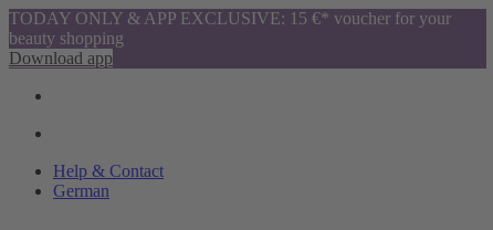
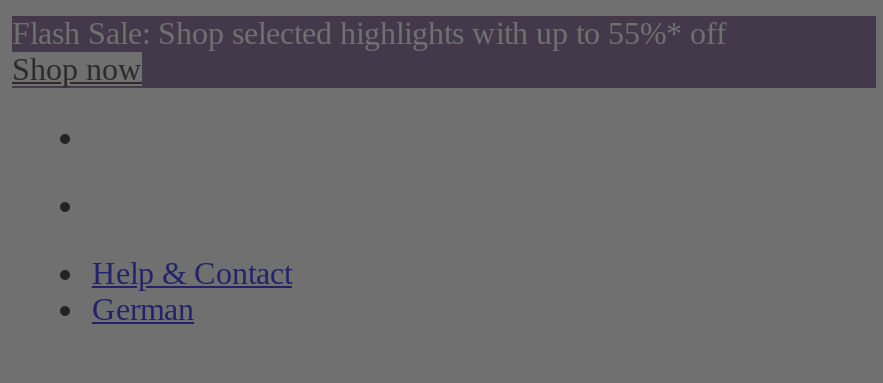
[9,9,451,67] TODAY ONLY & APP EXCLUSIVE: 15 €* voucher for your | beauty shopping | Download app -> [12,16,726,86] Flash Sale: Shop selected highlights with up to 55%* off | Shop now

